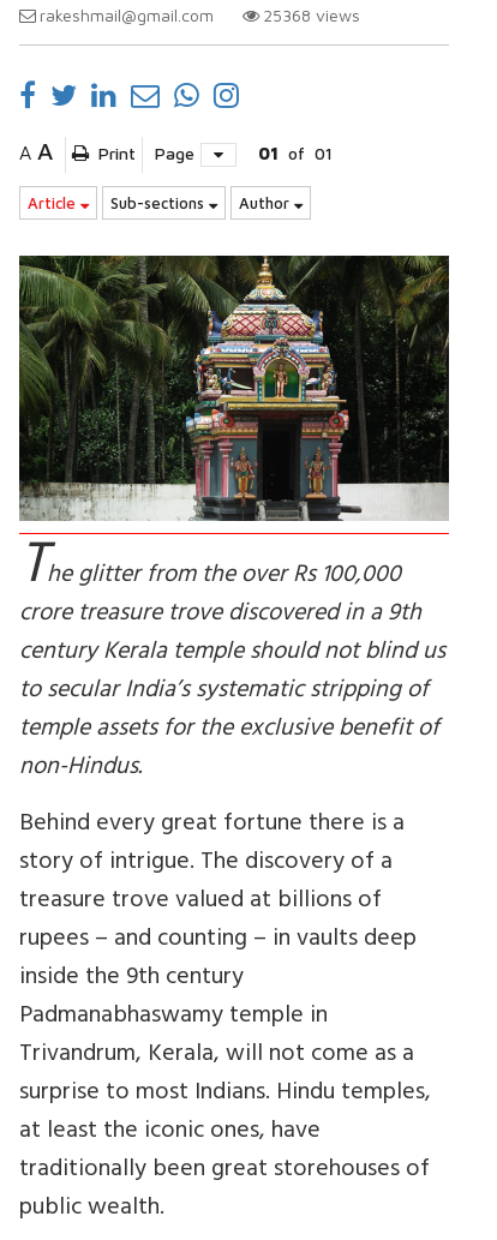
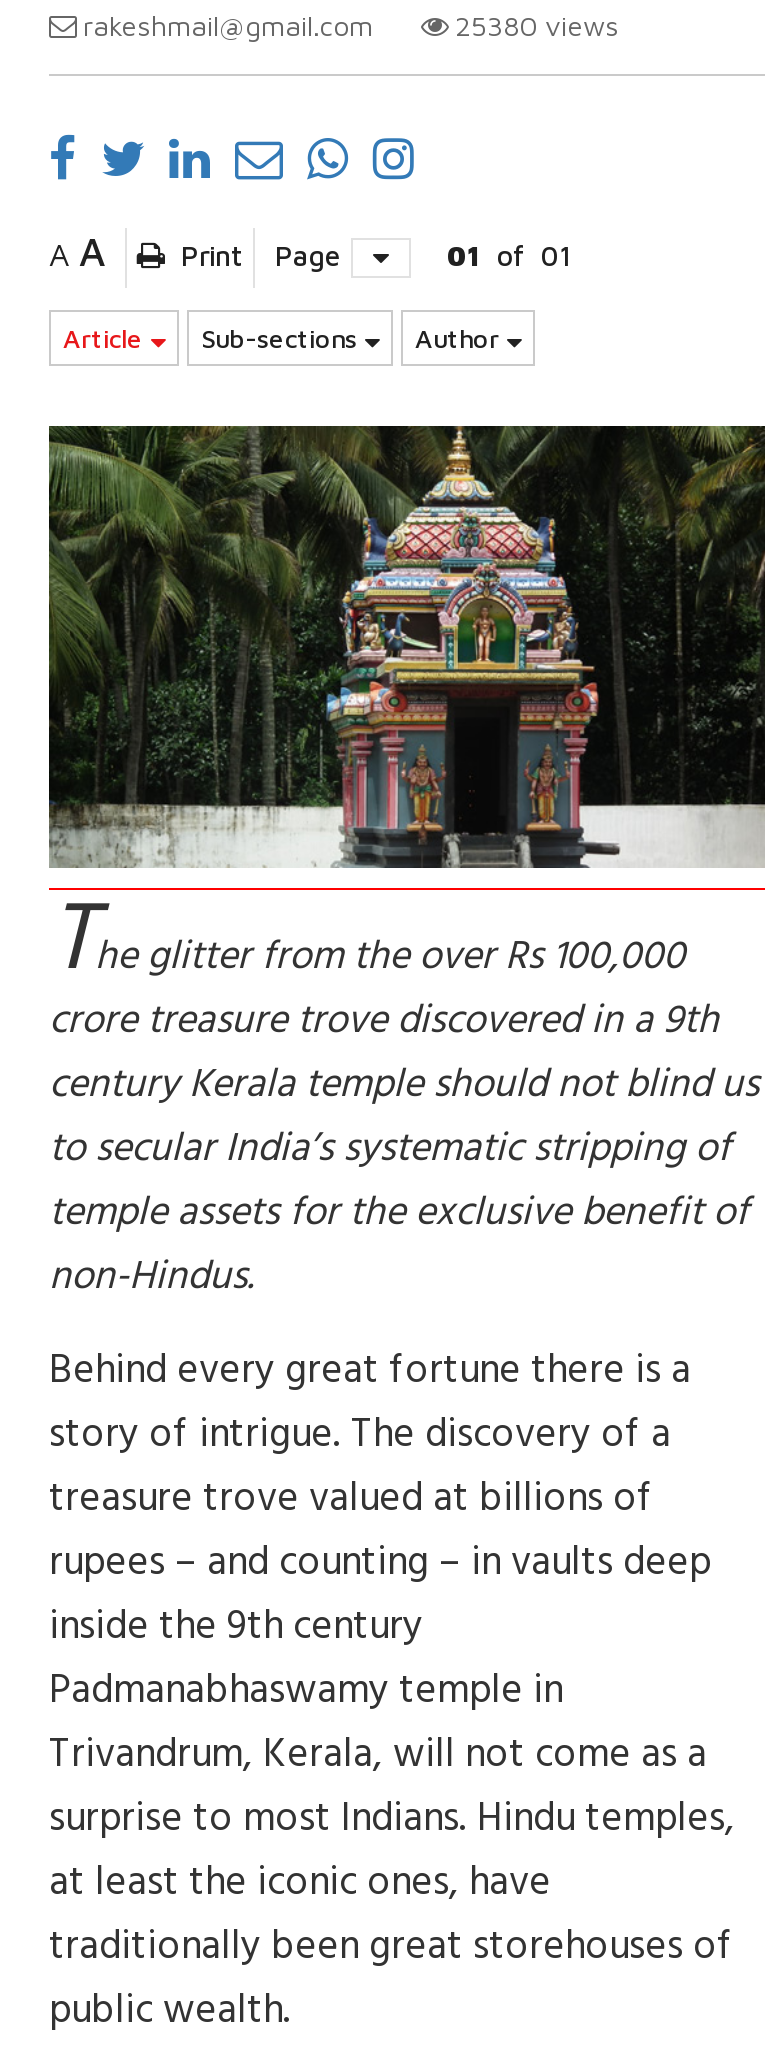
[263,5,360,25] 25368 views -> [455,8,619,42] 25380 views

